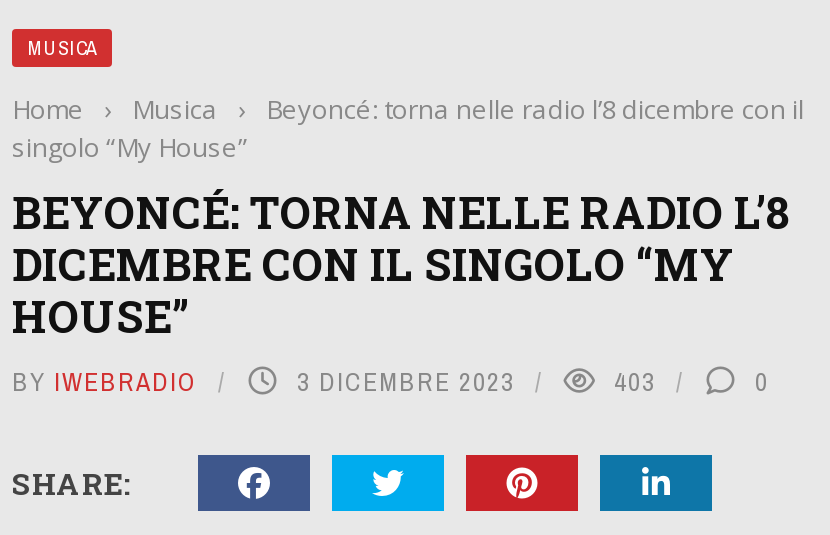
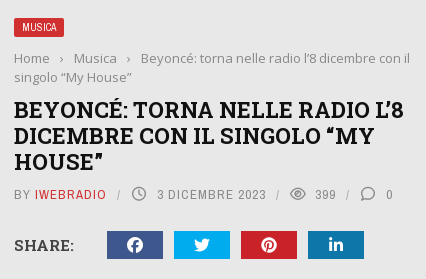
[614,365,656,399] 403 -> [315,186,336,203] 399

